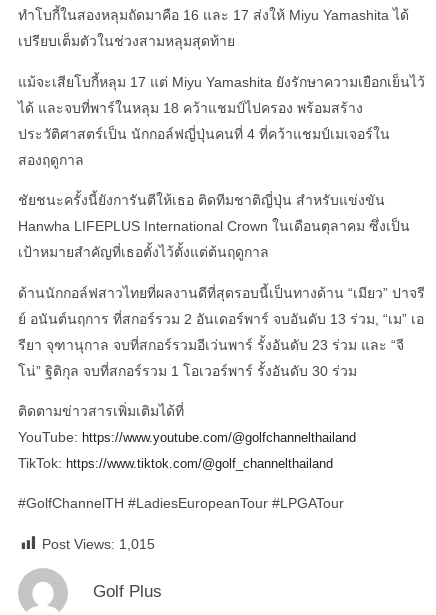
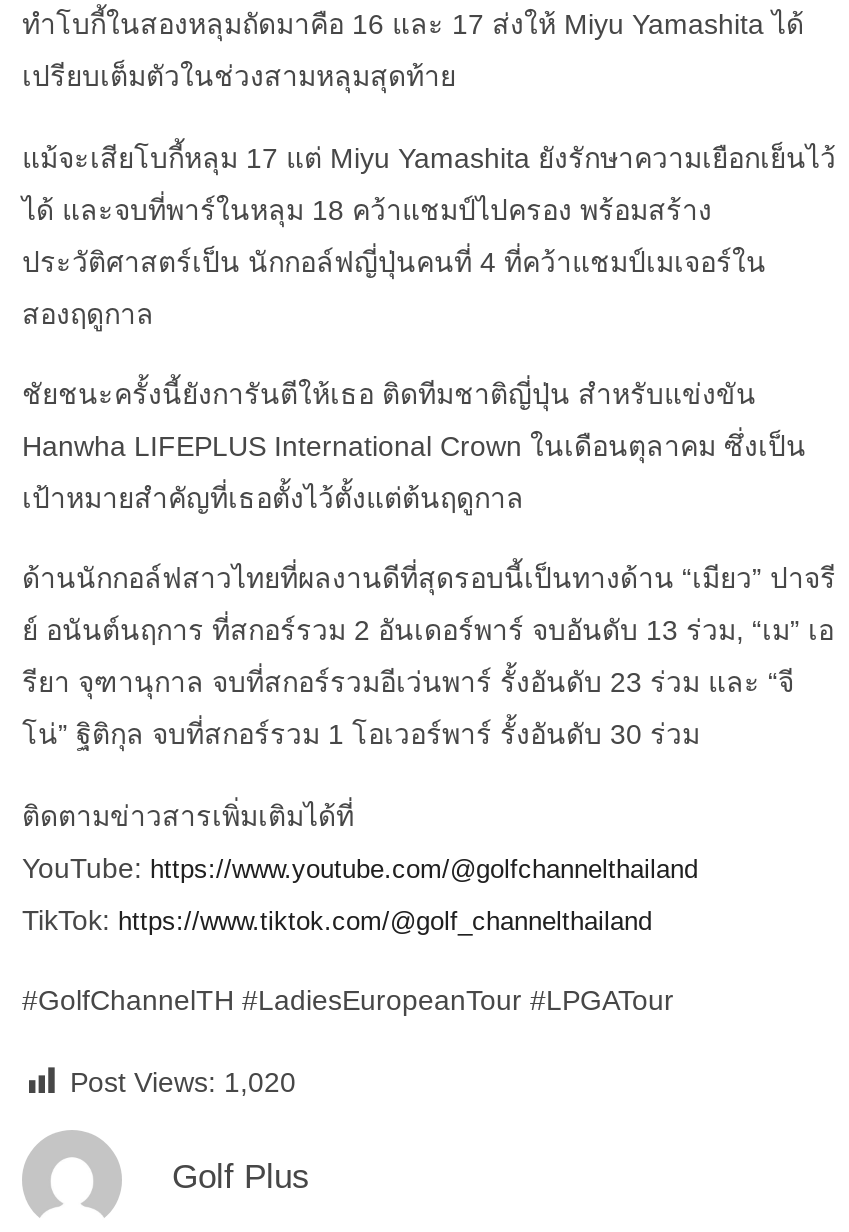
[42,536,155,552] Post Views: 1,015 -> [70,1065,296,1097] Post Views: 1,020

